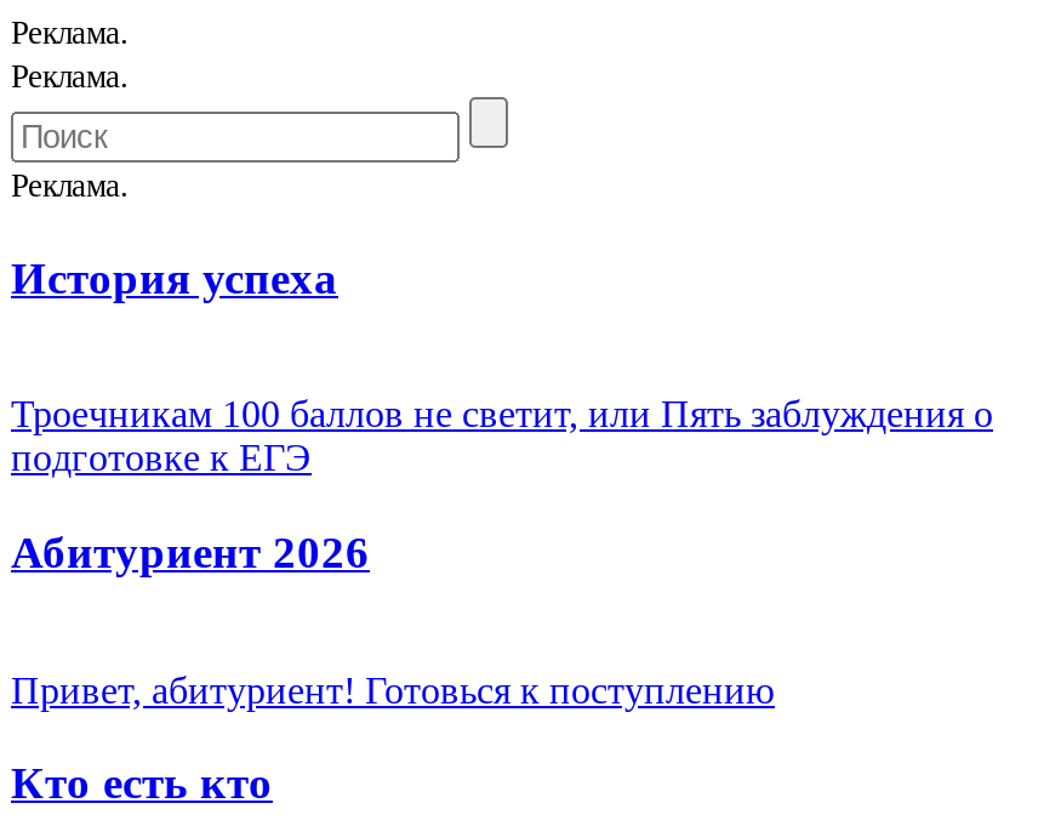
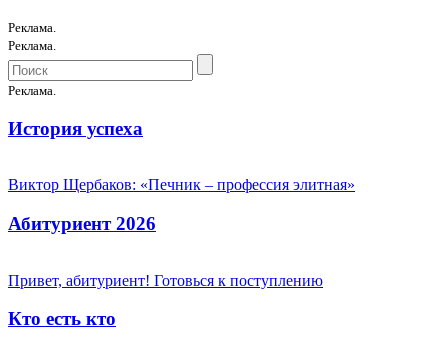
[11,394,993,479] Троечникам 100 баллов не светит, или Пять заблуждения о | подготовке к ЕГЭ -> [8,176,355,193] Виктор Щербаков: «Печник – профессия элитная»

